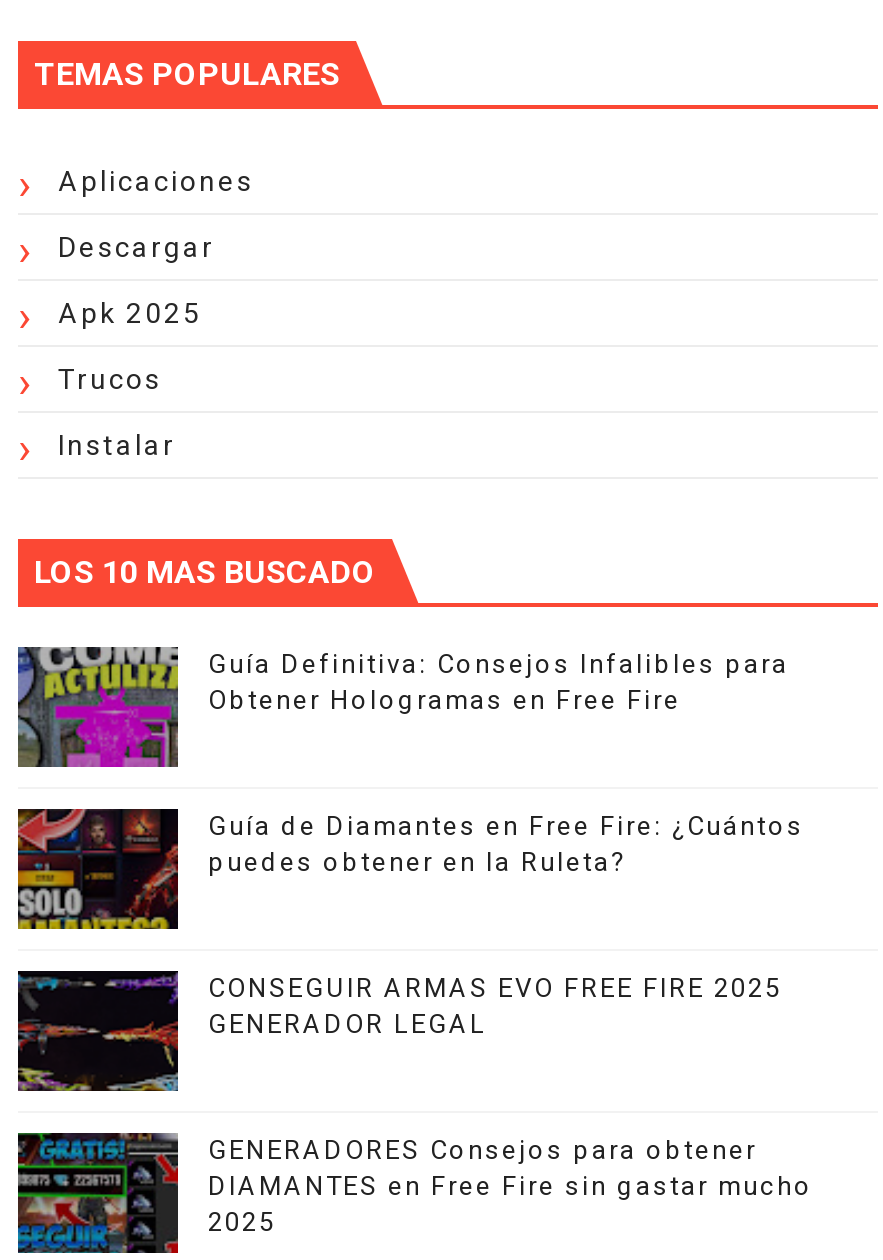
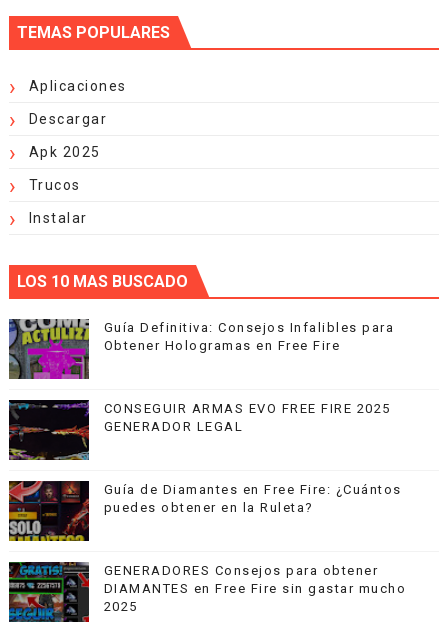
moved [16,809,804,931] -> [8,480,402,542]: [image] | Guía de Diamantes en Free Fire: ¿Cuántos | puedes obtener en la Ruleta?
moved [16,973,782,1095] -> [8,401,391,462]: [image] | CONSEGUIR ARMAS EVO FREE FIRE 2025 | GENERADOR LEGAL

